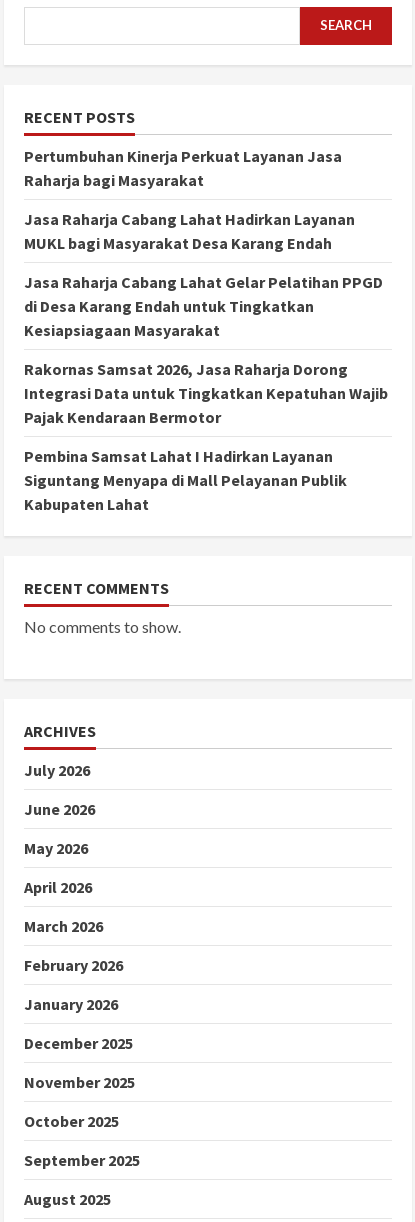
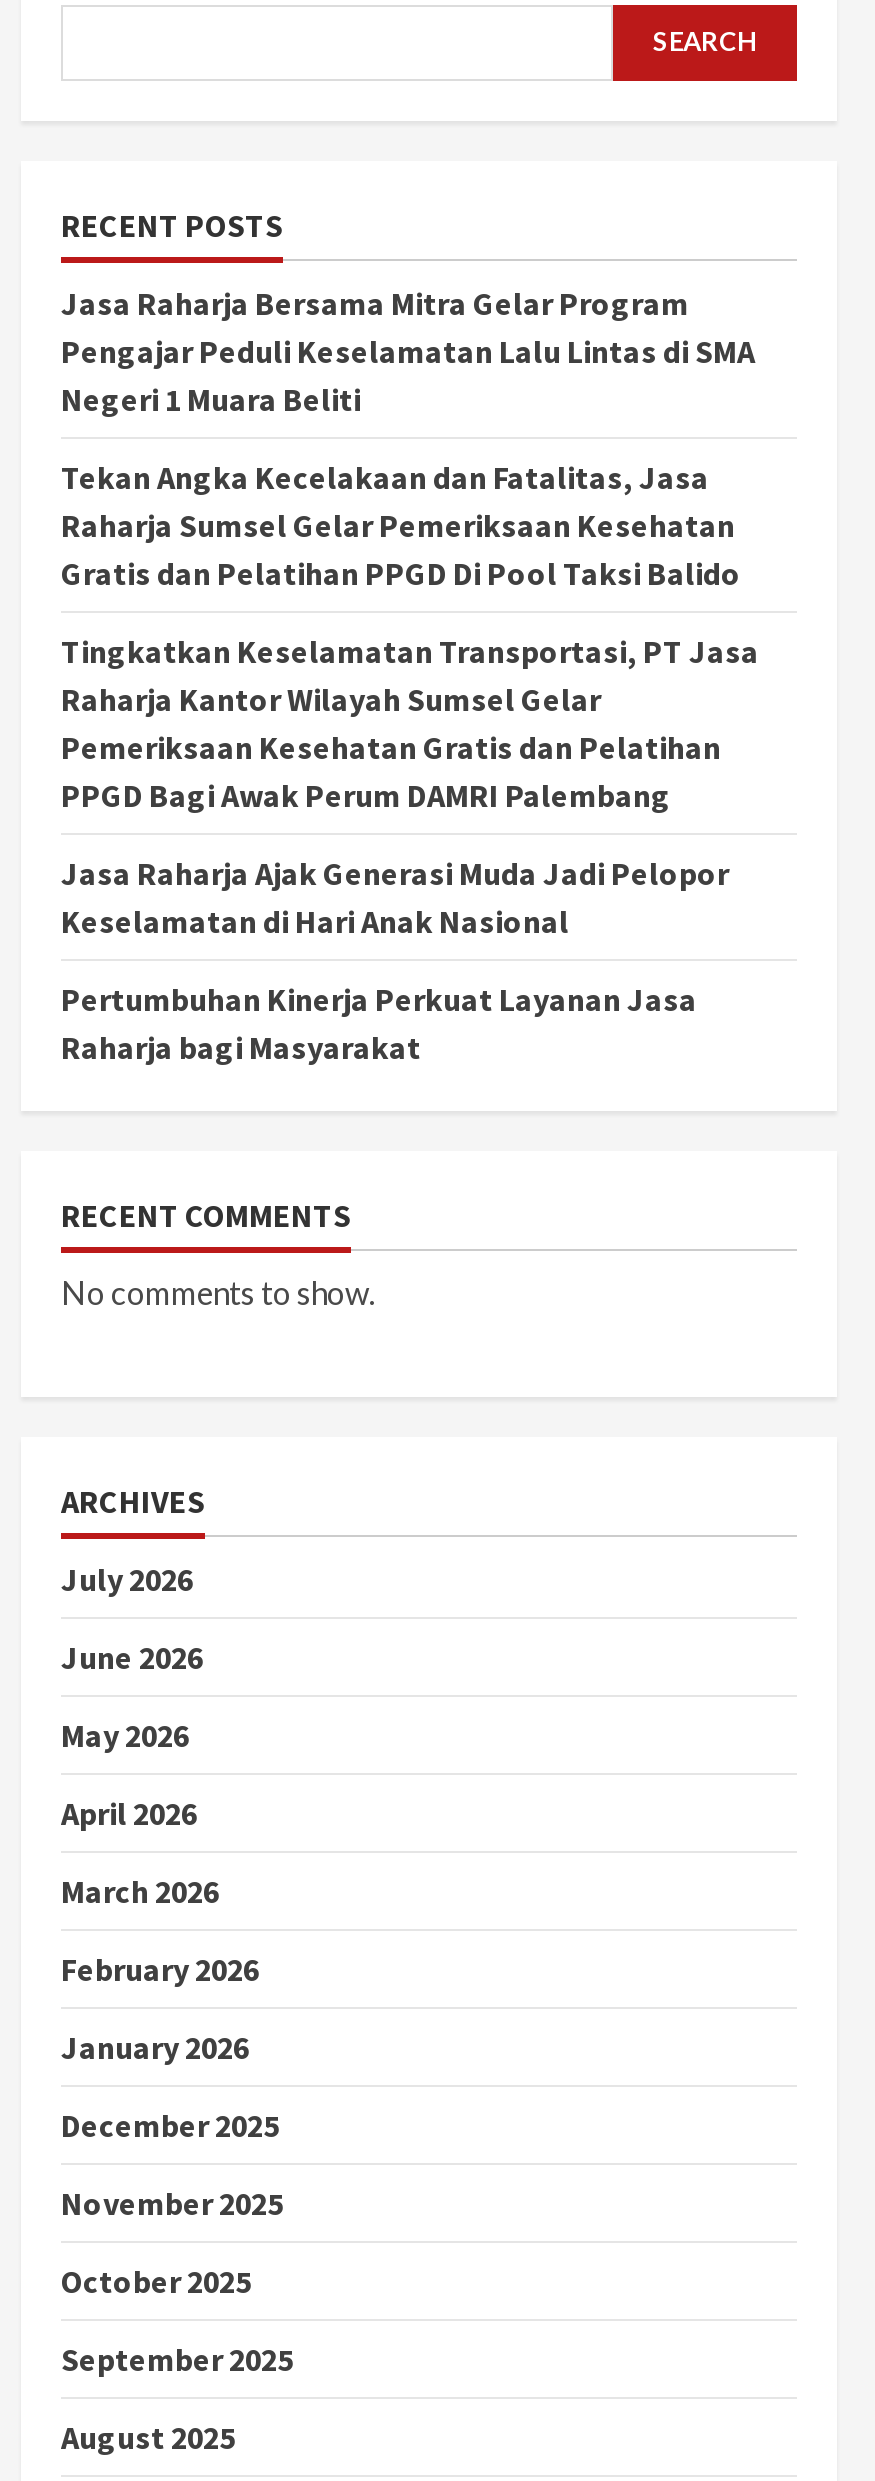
none -> [61,283,759,941] Jasa Raharja Bersama Mitra Gelar Program | Pengajar Peduli Keselamatan Lalu Lintas di SMA | Negeri 1 Muara Beliti | Tekan Angka Kecelakaan dan Fatalitas, Jasa | Raharja Sumsel Gelar Pemeriksaan Kesehatan | Gratis dan Pelatihan PPGD Di Pool Taksi Balido | Tingkatkan Keselamatan Transportasi, PT Jasa | Raharja Kantor Wilayah Sumsel Gelar | Pemeriksaan Kesehatan Gratis dan Pelatihan | PPGD Bagi Awak Perum DAMRI Palembang | Jasa Raharja Ajak Generasi Muda Jadi Pelopor | Keselamatan di Hari Anak Nasional
moved [24,146,342,190] -> [61,979,697,1067]: Pertumbuhan Kinerja Perkuat Layanan Jasa | Raharja bagi Masyarakat
[24,209,388,514] Jasa Raharja Cabang Lahat Hadirkan Layanan | MUKL bagi Masyarakat Desa Karang Endah | Jasa Raharja Cabang Lahat Gelar Pelatihan PPGD | di Desa Karang Endah untuk Tingkatkan | Kesiapsiagaan Masyarakat | Rakornas Samsat 2026, Jasa Raharja Dorong | Integrasi Data untuk Tingkatkan Kepatuhan Wajib | Pajak Kendaraan Bermotor | Pembina Samsat Lahat I Hadirkan Layanan | Siguntang Menyapa di Mall Pelayanan Publik | Kabupaten Lahat -> none

